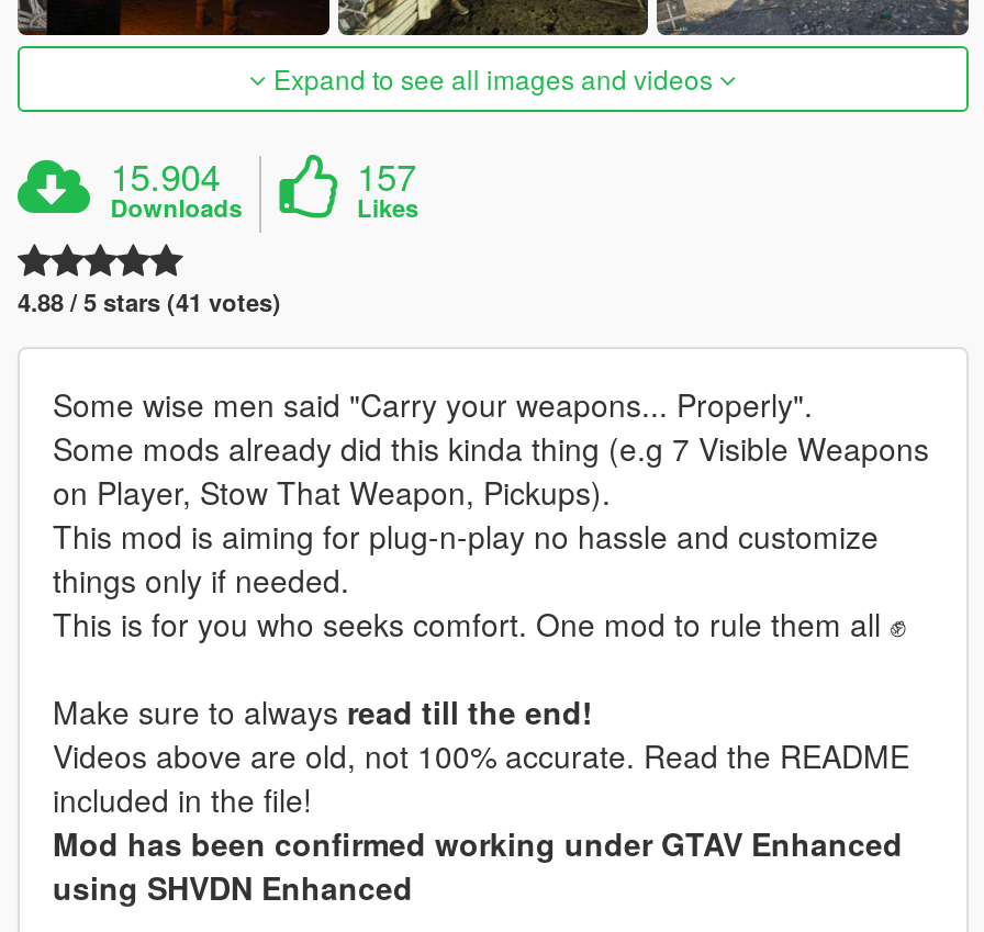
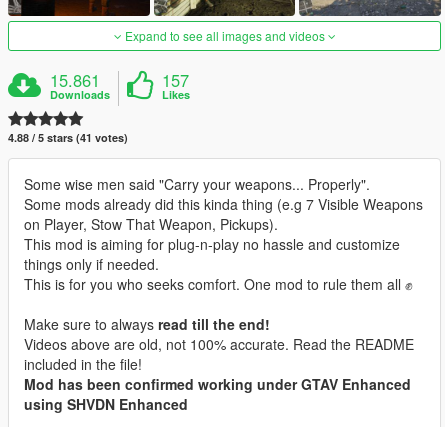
[110,150,220,202] 15.904 -> [50,68,100,92] 15.861

